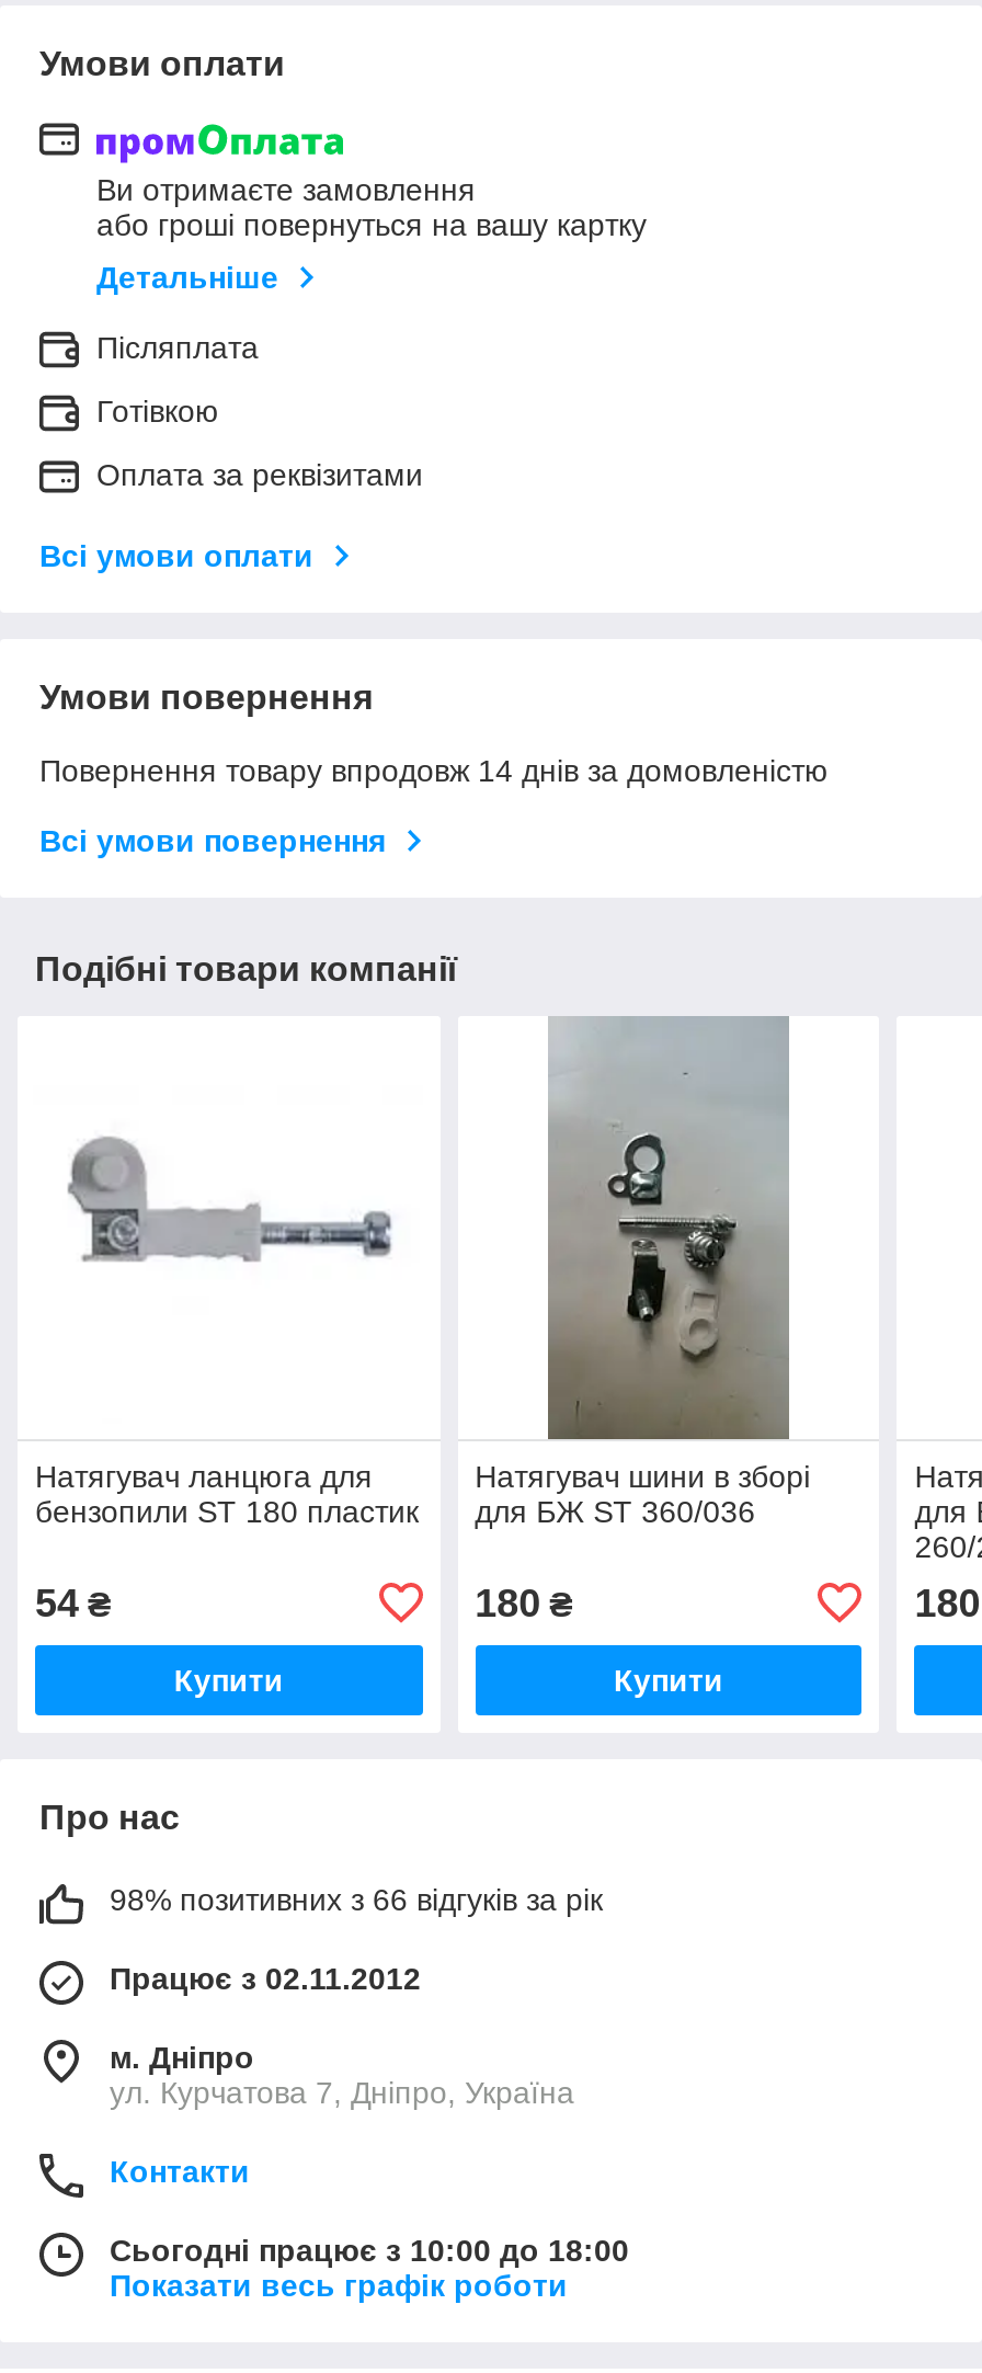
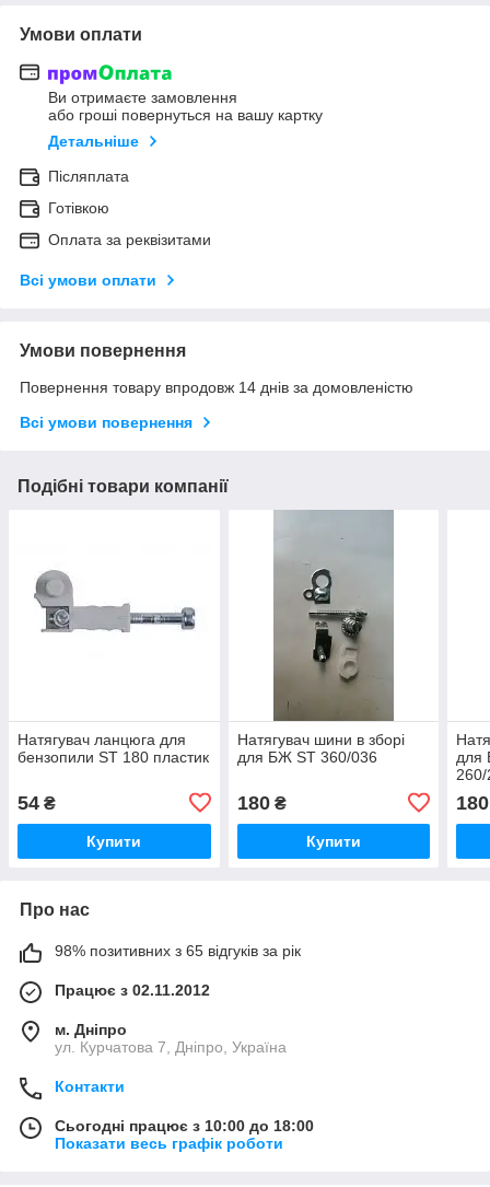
[110,1882,603,1917] 98% позитивних з 66 відгуків за рік -> [55,942,301,959] 98% позитивних з 65 відгуків за рік

